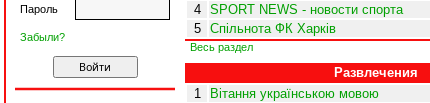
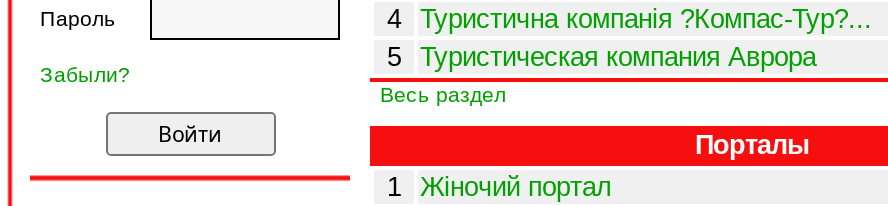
[210,2,403,17] SPORT NEWS - новости спорта -> [420,4,872,34] Туристична компанія ?Компас-Тур?...
[210,21,336,36] Спільнота ФК Харків -> [420,42,816,72] Туристическая компания Аврора
[333,65,417,80] Развлечения -> [695,130,809,160] Порталы
[210,86,379,101] Вітання українською мовою -> [420,172,612,202] Жіночий портал

